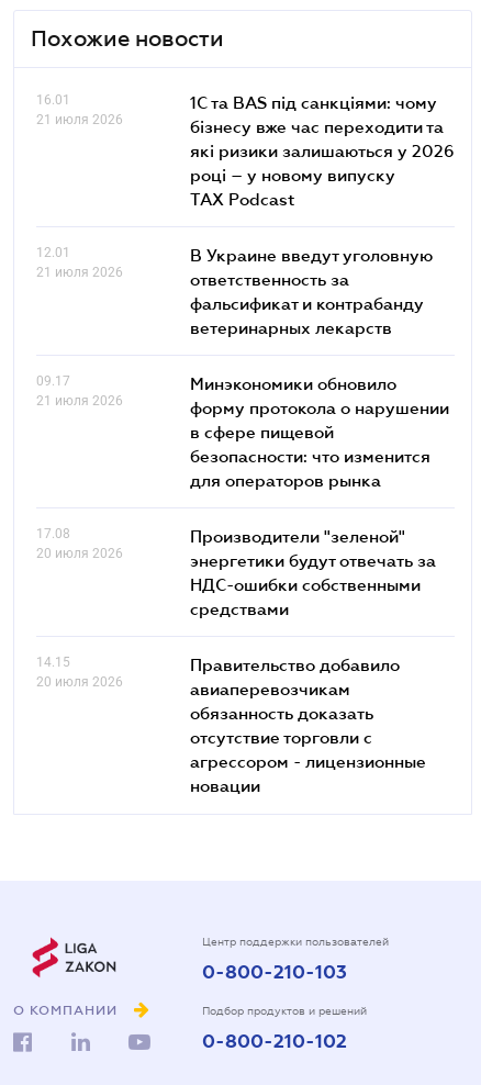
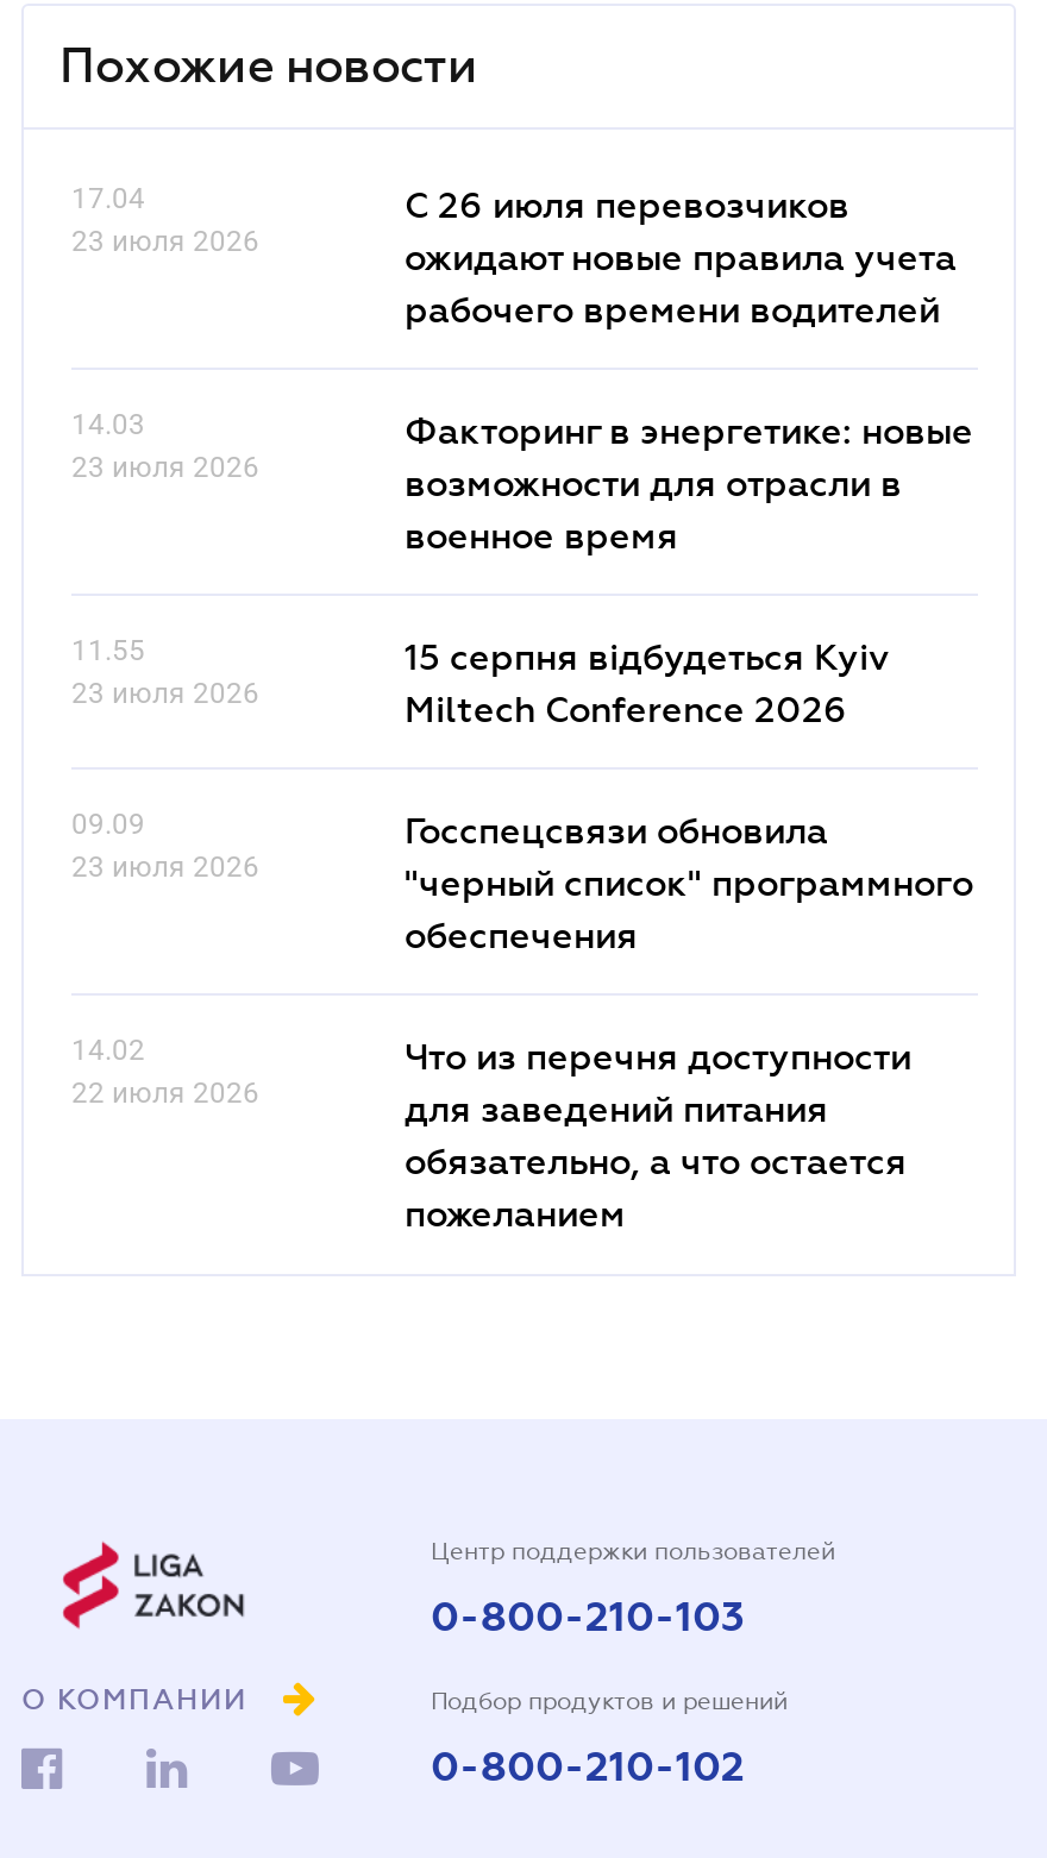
[36,92,123,127] 16.01 | 21 июля 2026 -> [71,181,259,257] 17.04 | 23 июля 2026
[190,92,455,208] 1С та BAS під санкціями: чому | бізнесу вже час переходити та | які ризики залишаються у 2026 | році – у новому випуску | TAX Podcast -> [405,181,957,329] С 26 июля перевозчиков | ожидают новые правила учета | рабочего времени водителей
[36,245,123,280] 12.01 | 21 июля 2026 -> [71,407,259,483] 14.03 | 23 июля 2026
[190,245,433,337] В Украине введут уголовную | ответственность за | фальсификат и контрабанду | ветеринарных лекарств -> [405,407,973,555] Факторинг в энергетике: новые | возможности для отрасли в | военное время
[36,373,123,408] 09.17 | 21 июля 2026 -> [71,633,259,709] 11.55 | 23 июля 2026
[190,373,449,489] Минэкономики обновило | форму протокола о нарушении | в сфере пищевой | безопасности: что изменится | для операторов рынка -> [405,633,890,728] 15 серпня відбудеться Kyiv | Miltech Conference 2026
[36,526,123,561] 17.08 | 20 июля 2026 -> [71,807,259,883] 09.09 | 23 июля 2026
[190,526,436,618] Производители "зеленой" | энергетики будут отвечать за | НДС-ошибки собственными | средствами -> [405,807,973,954] Госспецсвязи обновила | "черный список" программного | обеспечения
[36,654,123,689] 14.15 | 20 июля 2026 -> [71,1033,259,1109] 14.02 | 22 июля 2026
[190,654,426,795] Правительство добавило | авиаперевозчикам | обязанность доказать | отсутствие торговли с | агрессором - лицензионные | новации -> [405,1033,911,1233] Что из перечня доступности | для заведений питания | обязательно, а что остается | пожеланием

